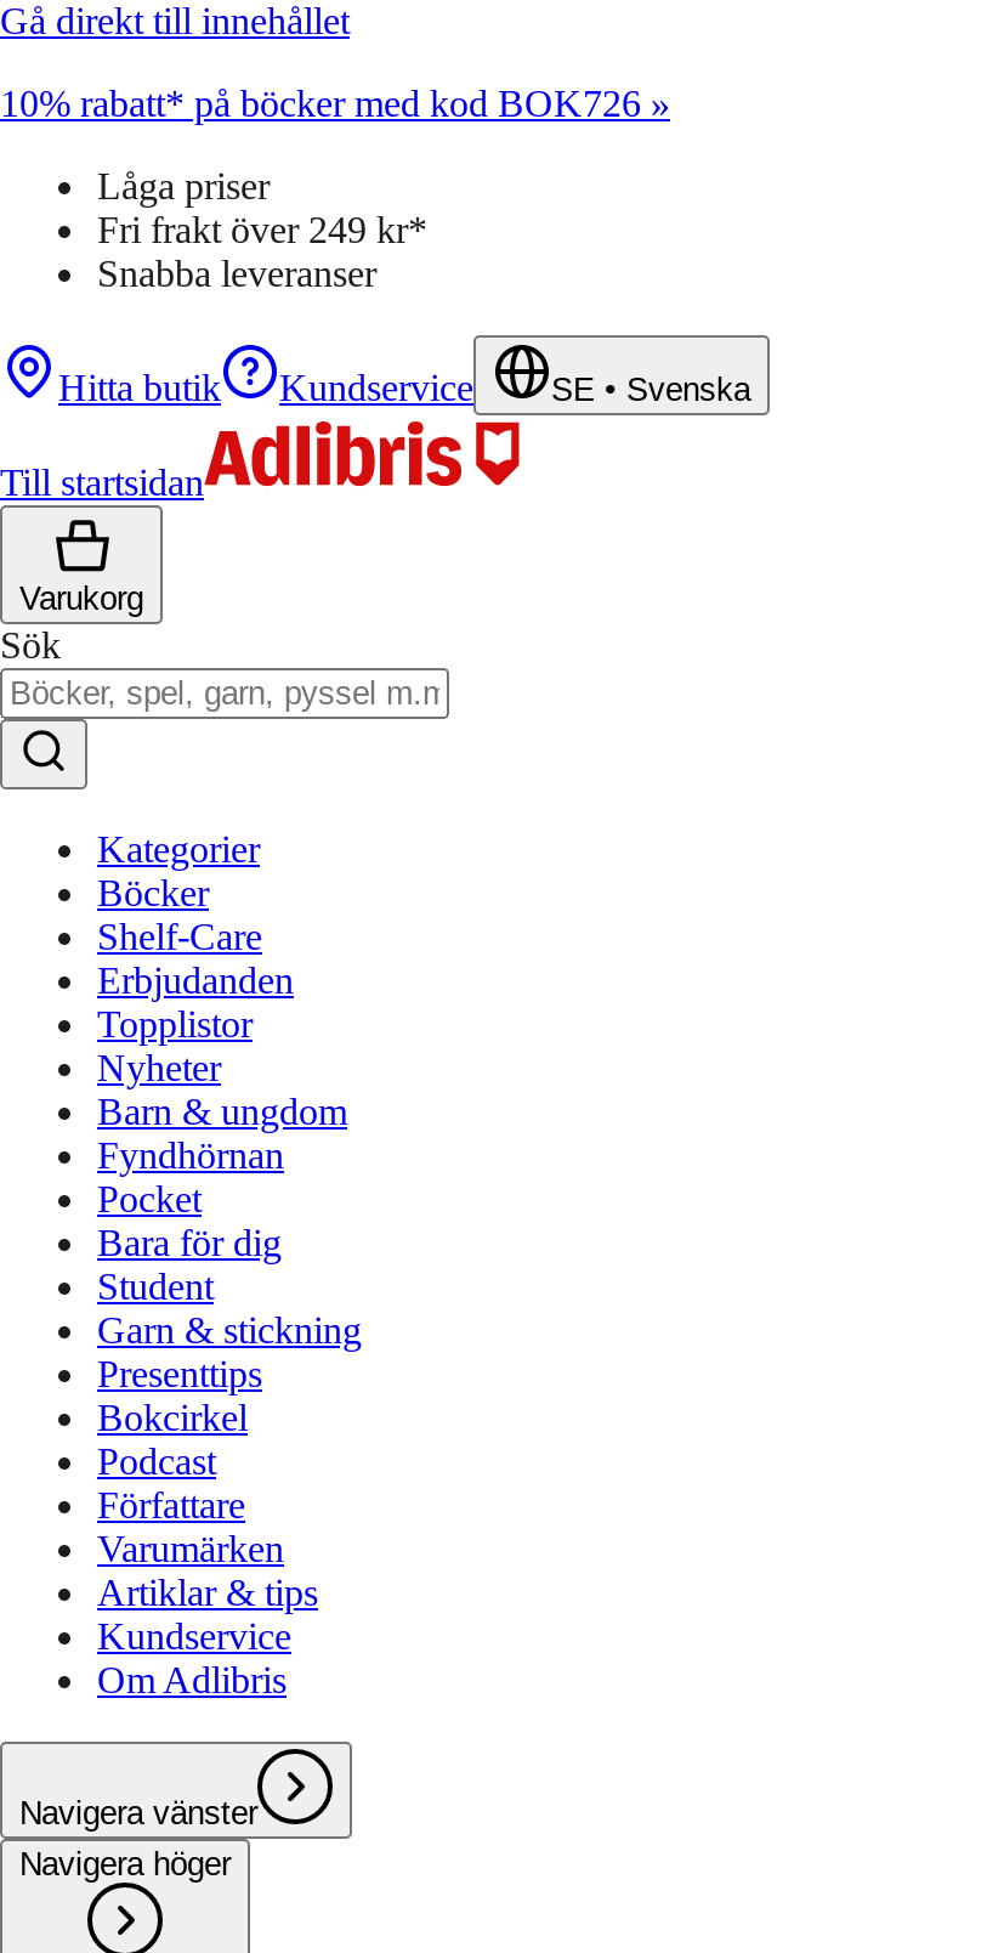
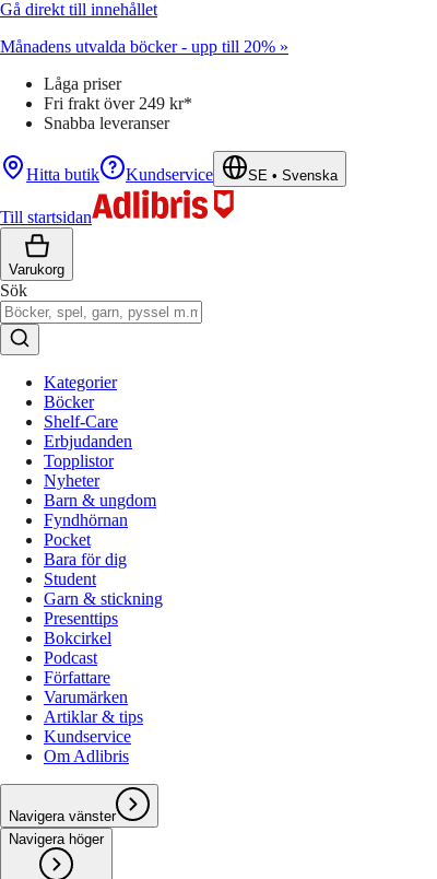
[0,83,670,124] 10% rabatt* på böcker med kod BOK726 » -> [0,37,288,56] Månadens utvalda böcker - upp till 20% »

